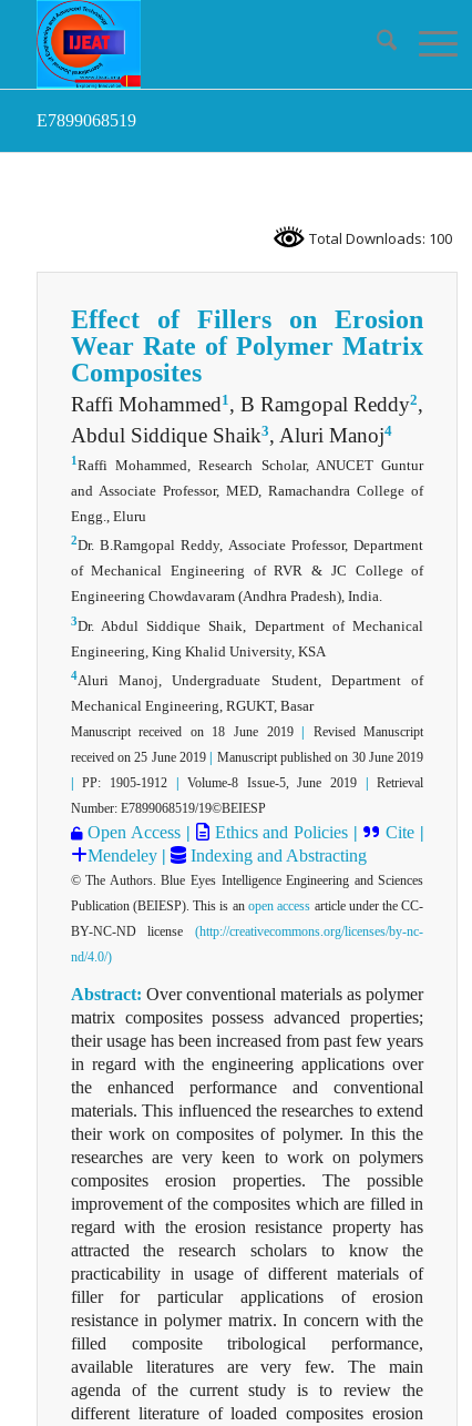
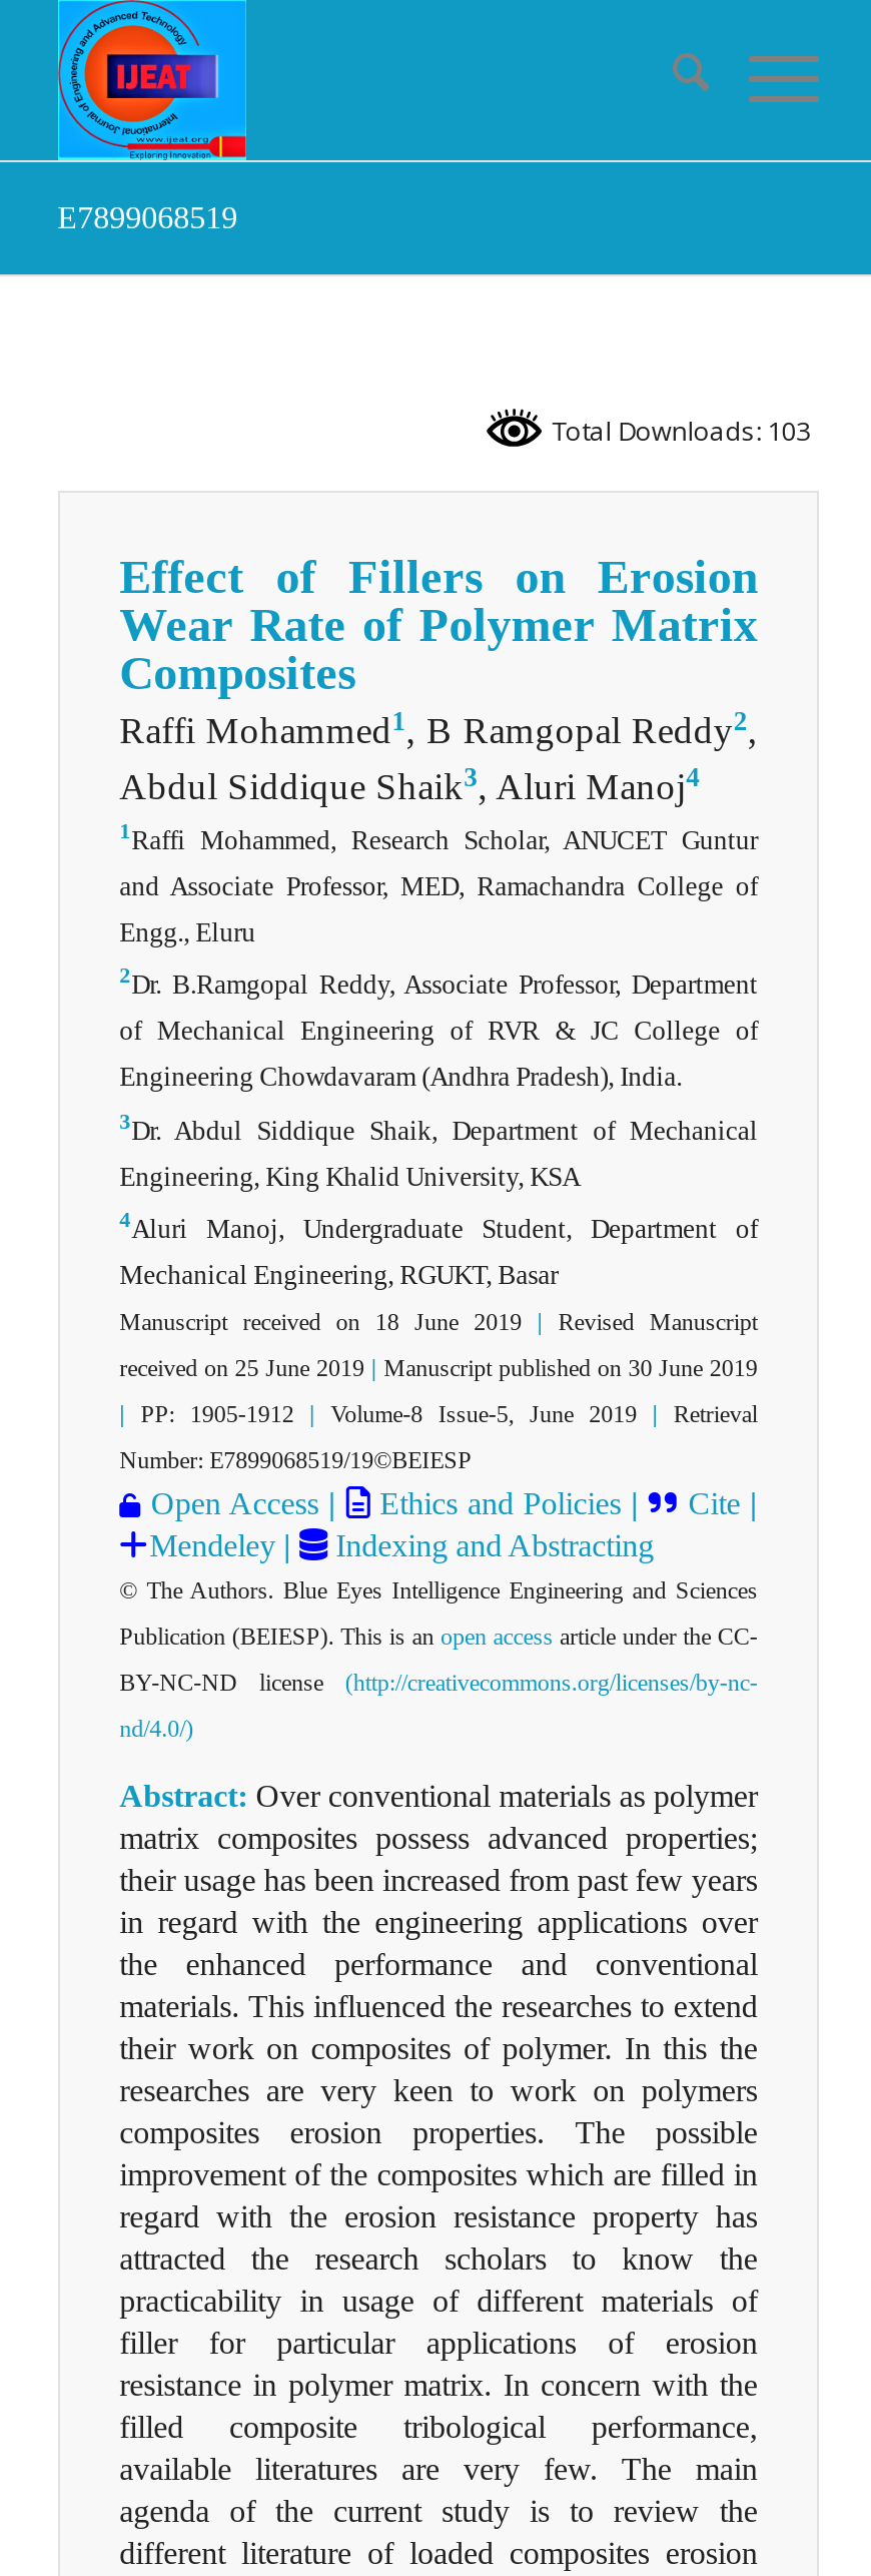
[306,228,452,248] Total Downloads: 100 -> [545,412,810,448] Total Downloads: 103

